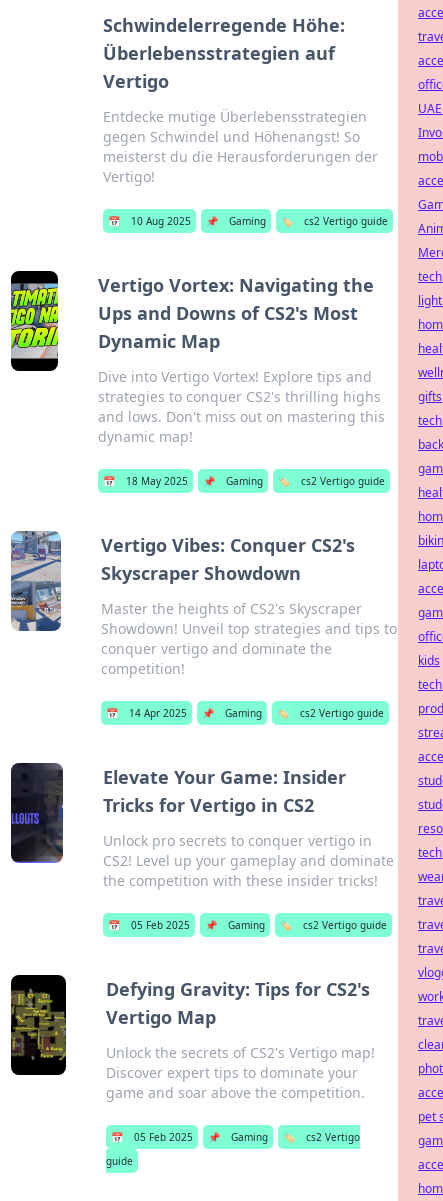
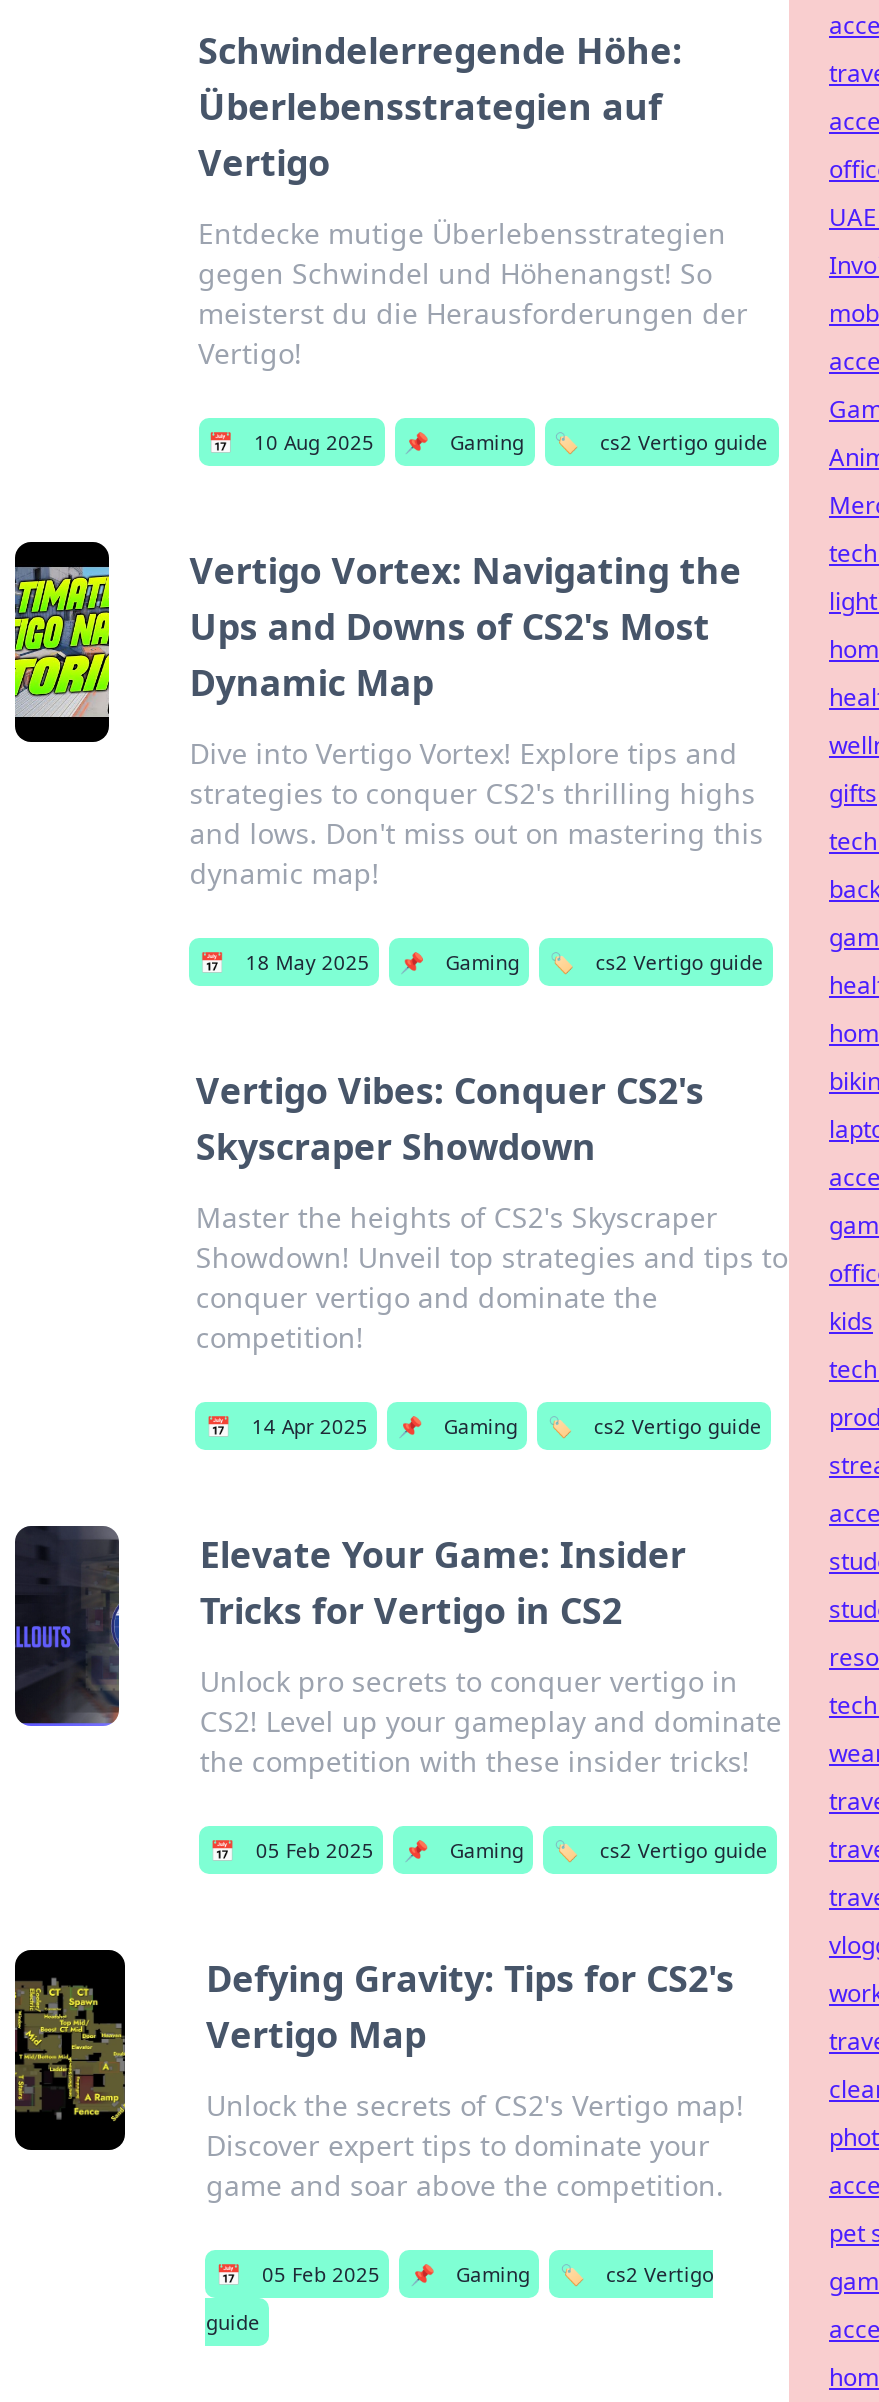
[10,530,62,632] [image] -> none

